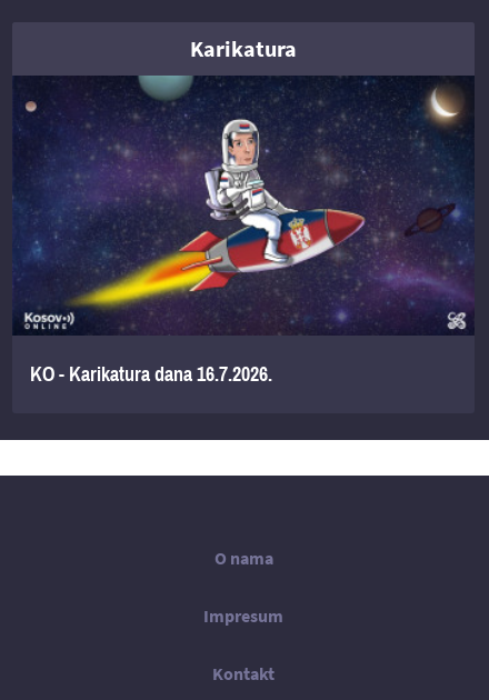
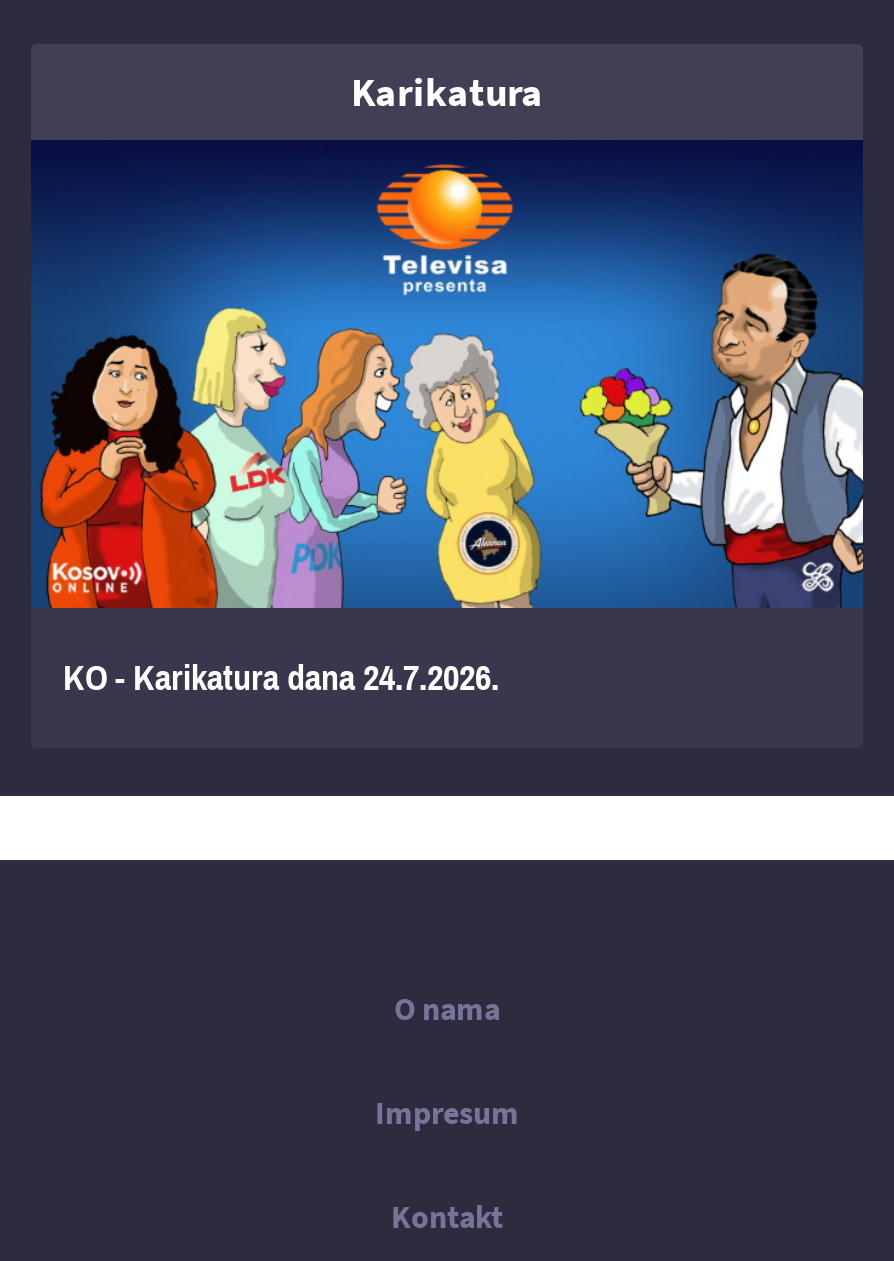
[12,74,475,386] [image] | KO - Karikatura dana 16.7.2026. -> [31,140,865,698] [image] | KO - Karikatura dana 24.7.2026.

